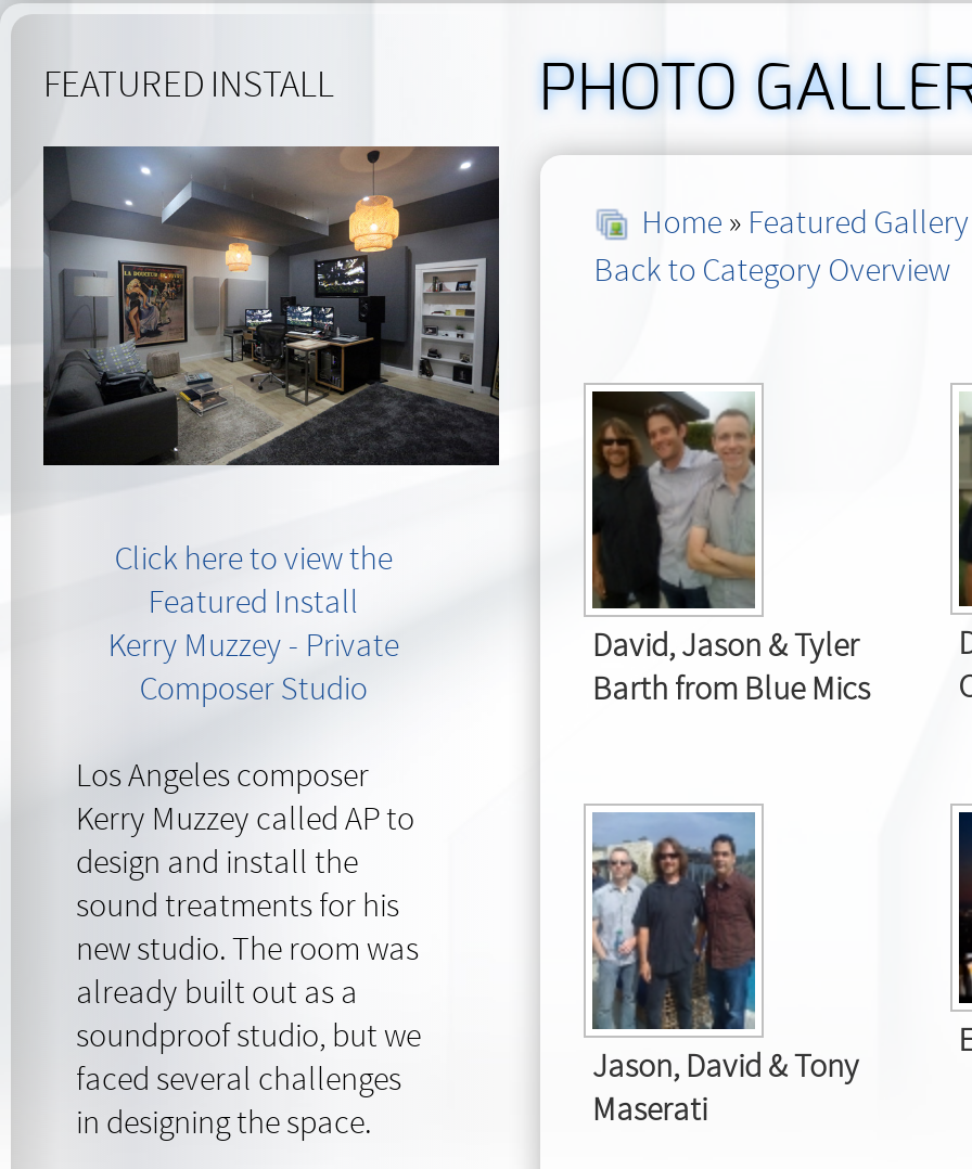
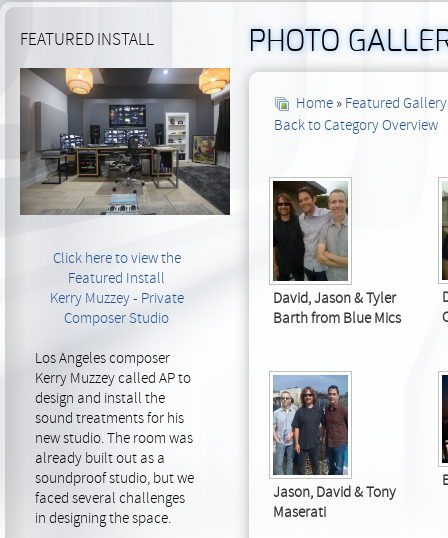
[43,144,501,465] [image] -> [20,67,231,215] [image]

